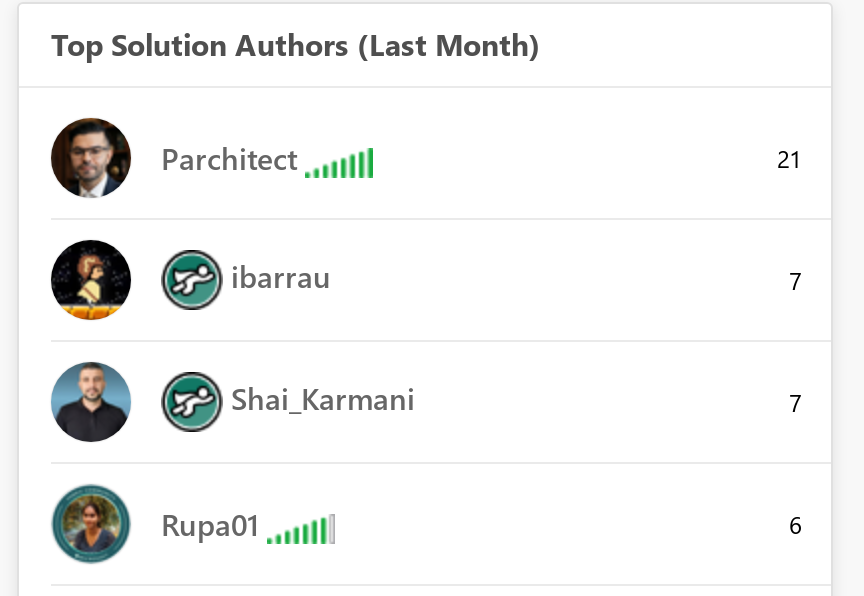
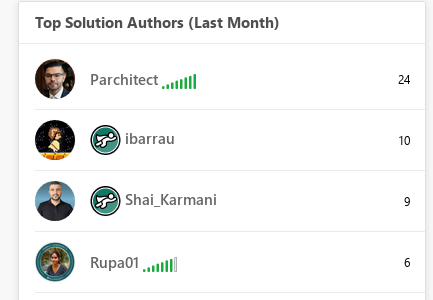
[777,142,801,174] 21 -> [398,71,410,87] 24
[789,264,801,296] 7 -> [398,132,410,148] 10
[789,386,801,418] 7 -> [404,193,410,209] 9

